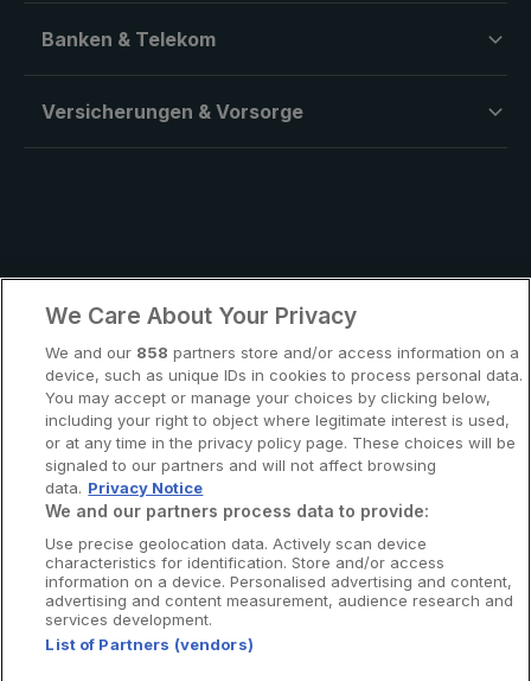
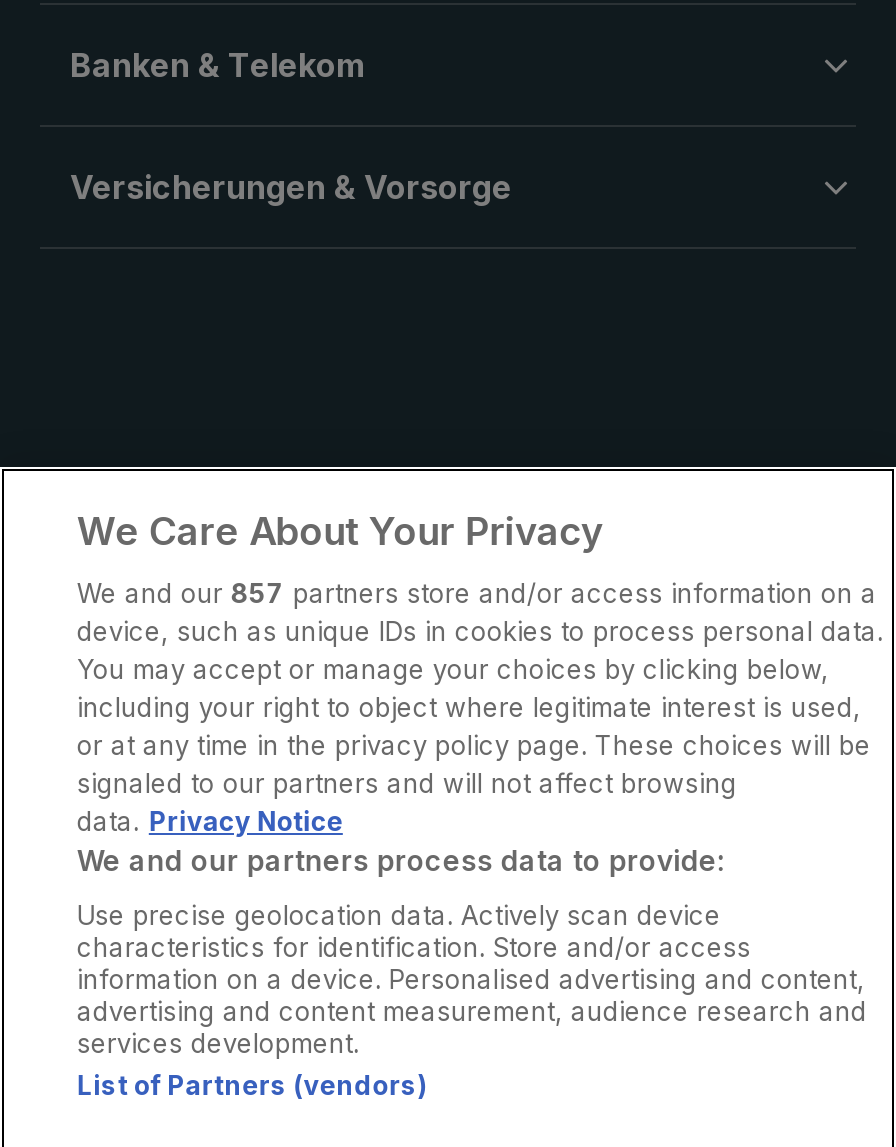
[46,343,520,362] We and our 858 partners store and/or access information on a -> [77,577,877,609] We and our 857 partners store and/or access information on a

